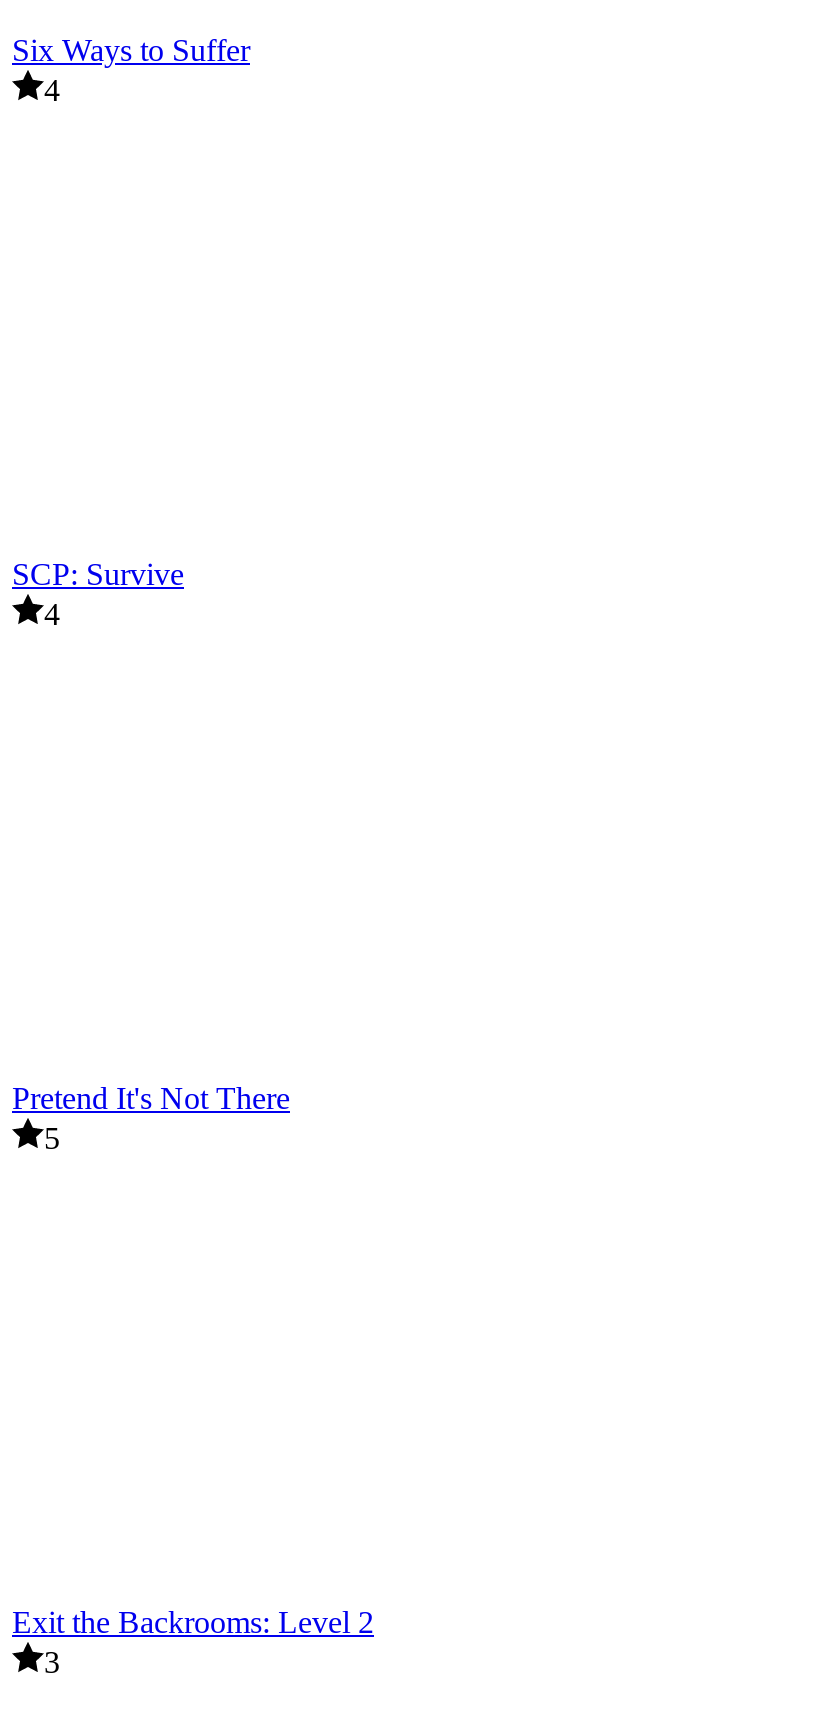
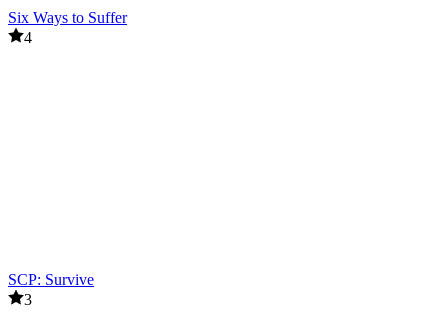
[44,598,60,632] 4 -> none
[12,1082,290,1156] Pretend It's Not There | 5 -> none
[12,1606,374,1640] Exit the Backrooms: Level 2 -> none

